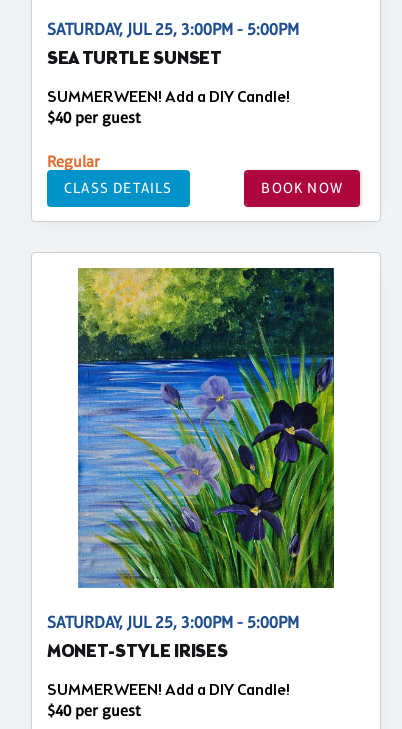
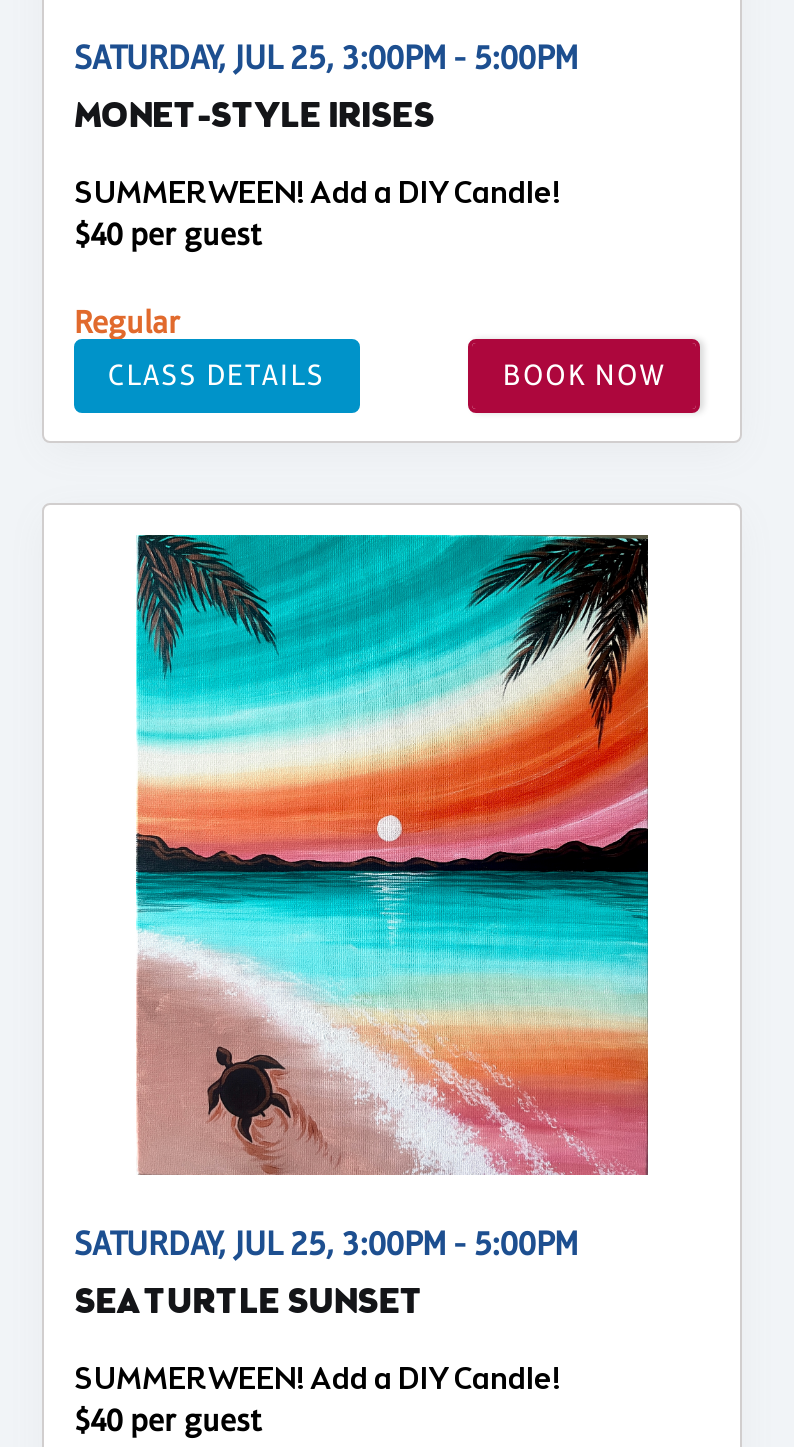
moved [47,47,222,72] -> [74,1279,423,1329]: SEA TURTLE SUNSET
[77,267,335,589] [image] -> [134,533,650,1177] [image]
moved [47,640,227,665] -> [74,93,434,143]: MONET-STYLE IRISES

